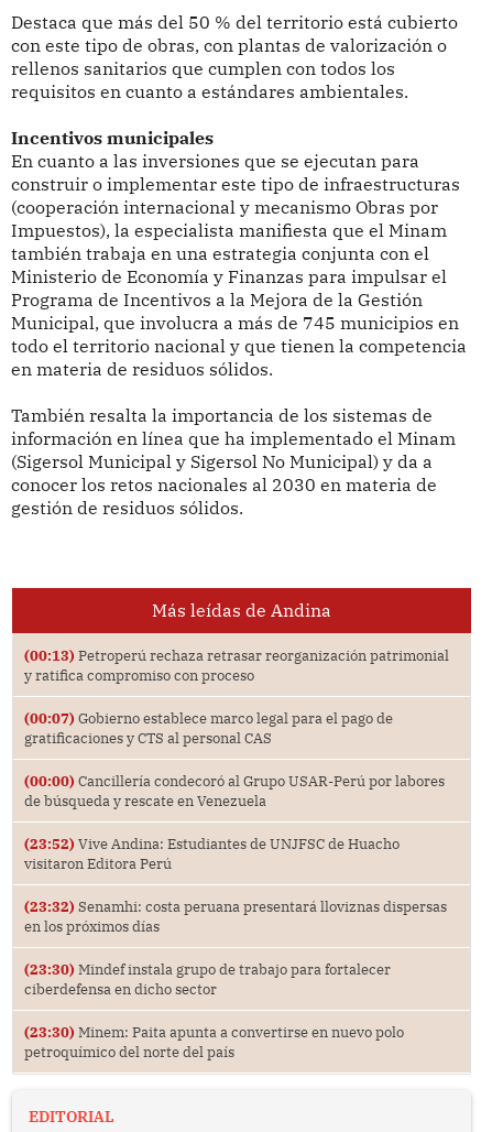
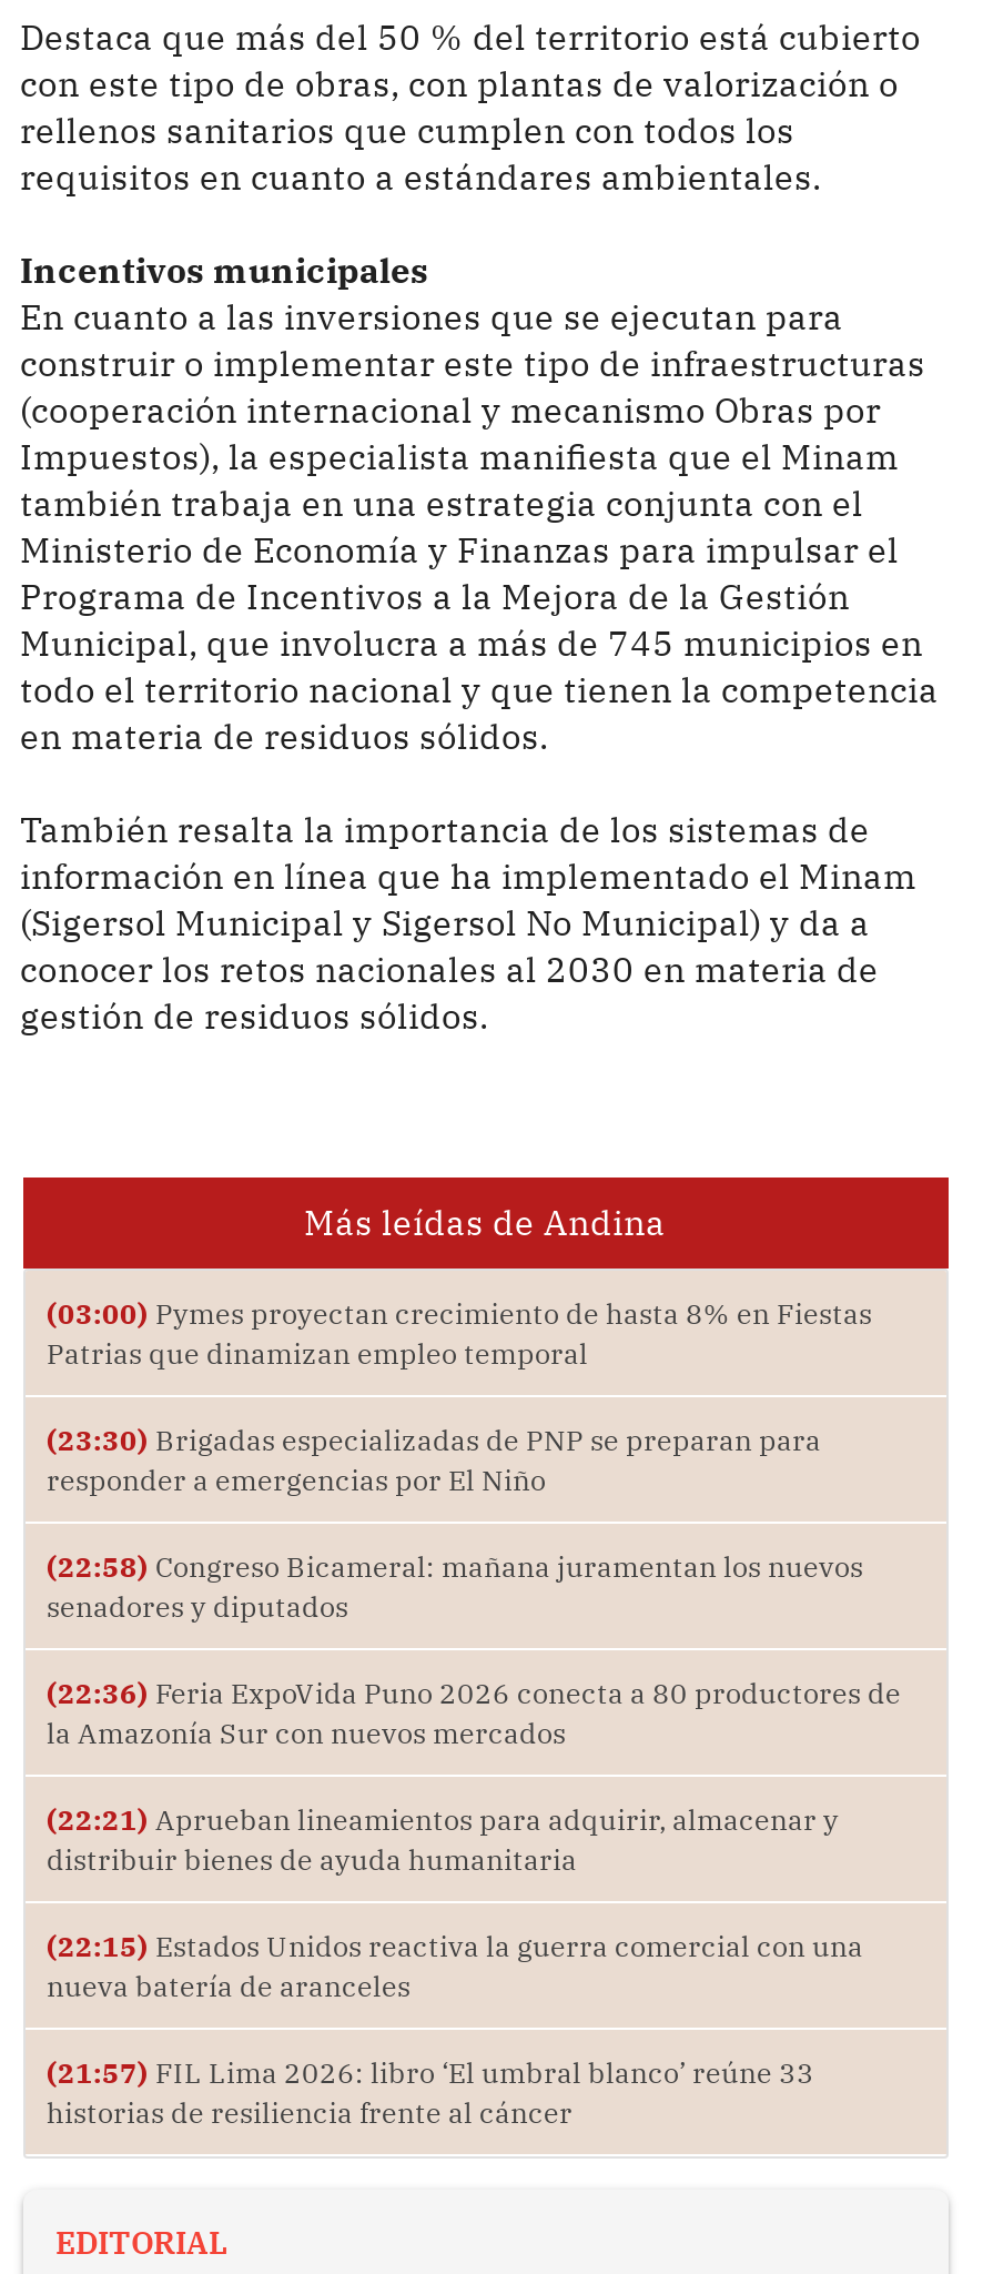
[24,647,449,684] (00:13) Petroperú rechaza retrasar reorganización patrimonial | y ratifica compromiso con proceso -> [47,1296,872,1371] (03:00) Pymes proyectan crecimiento de hasta 8% en Fiestas | Patrias que dinamizan empleo temporal
[24,709,392,747] (00:07) Gobierno establece marco legal para el pago de | gratificaciones y CTS al personal CAS -> [47,1422,821,1498] (23:30) Brigadas especializadas de PNP se preparan para | responder a emergencias por El Niño
[24,772,444,810] (00:00) Cancillería condecoró al Grupo USAR-Perú por labores | de búsqueda y rescate en Venezuela -> [47,1549,863,1624] (22:58) Congreso Bicameral: mañana juramentan los nuevos | senadores y diputados
[24,835,399,872] (23:52) Vive Andina: Estudiantes de UNJFSC de Huacho | visitaron Editora Perú -> [47,1675,901,1751] (22:36) Feria ExpoVida Puno 2026 conecta a 80 productores de | la Amazonía Sur con nuevos mercados
[24,898,446,935] (23:32) Senamhi: costa peruana presentará lloviznas dispersas | en los próximos días -> [47,1802,839,1877] (22:21) Aprueban lineamientos para adquirir, almacenar y | distribuir bienes de ayuda humanitaria
[24,960,390,998] (23:30) Mindef instala grupo de trabajo para fortalecer | ciberdefensa en dicho sector -> [47,1928,863,2004] (22:15) Estados Unidos reactiva la guerra comercial con una | nueva batería de aranceles
[24,1023,403,1061] (23:30) Minem: Paita apunta a convertirse en nuevo polo | petroquímico del norte del país -> [47,2055,814,2130] (21:57) FIL Lima 2026: libro ‘El umbral blanco’ reúne 33 | historias de resiliencia frente al cáncer

